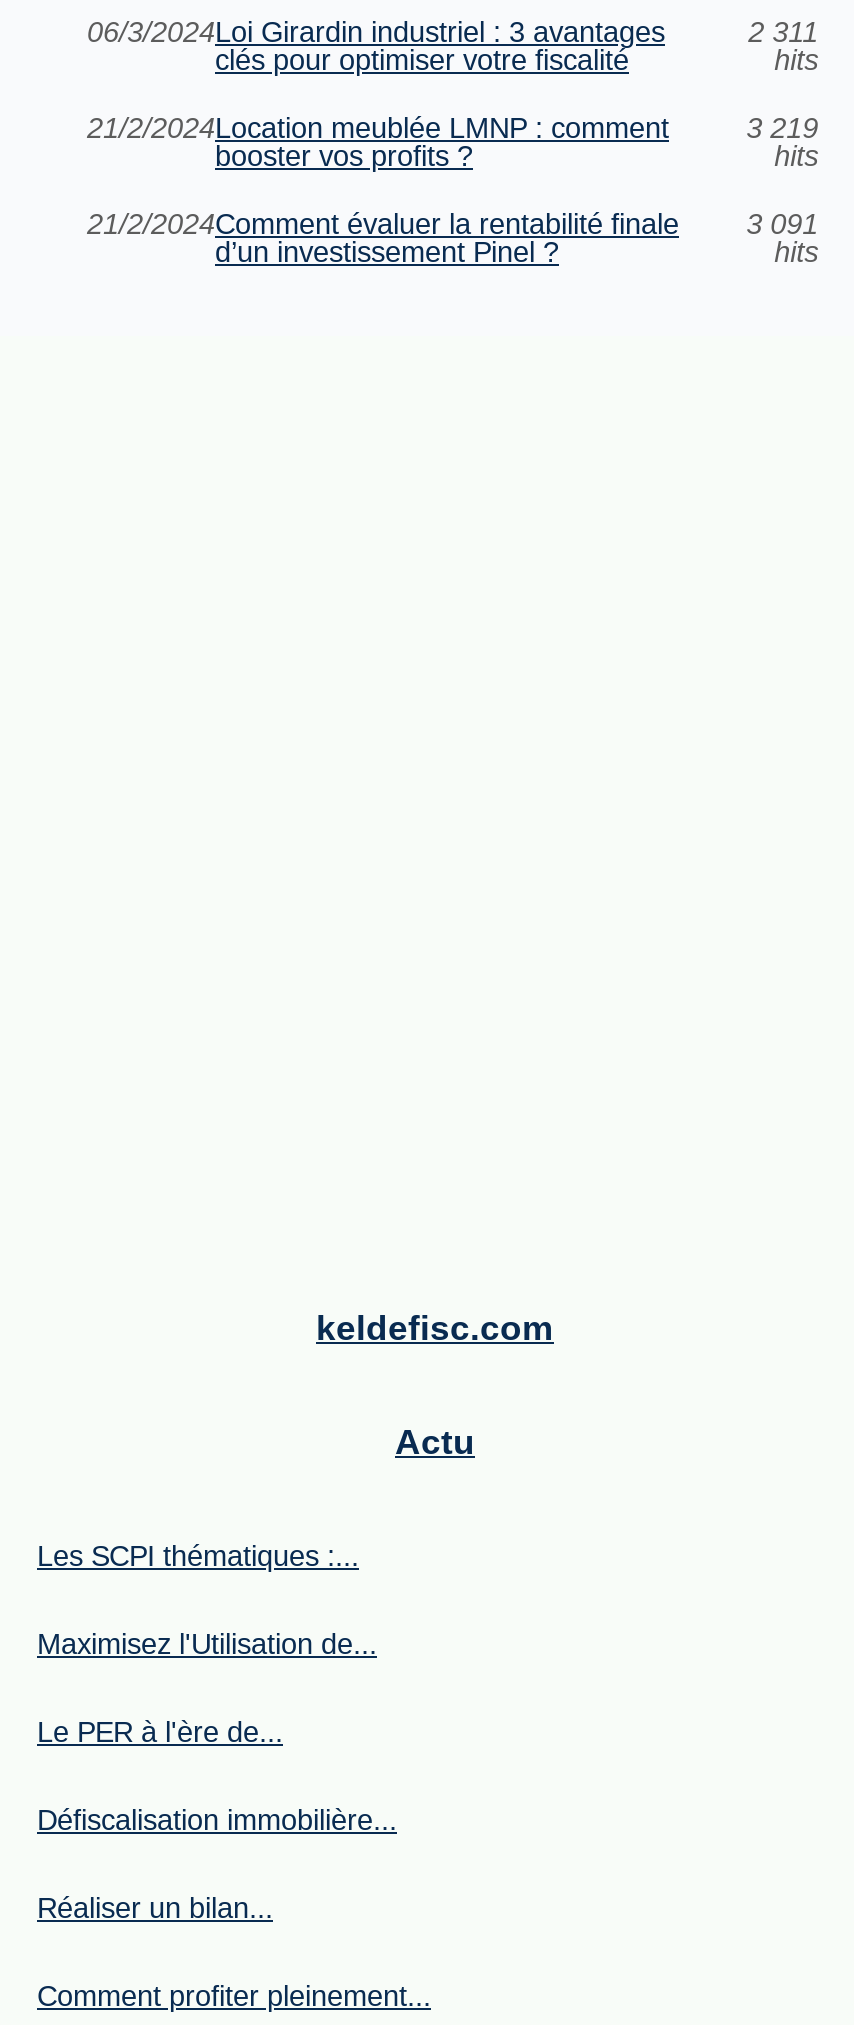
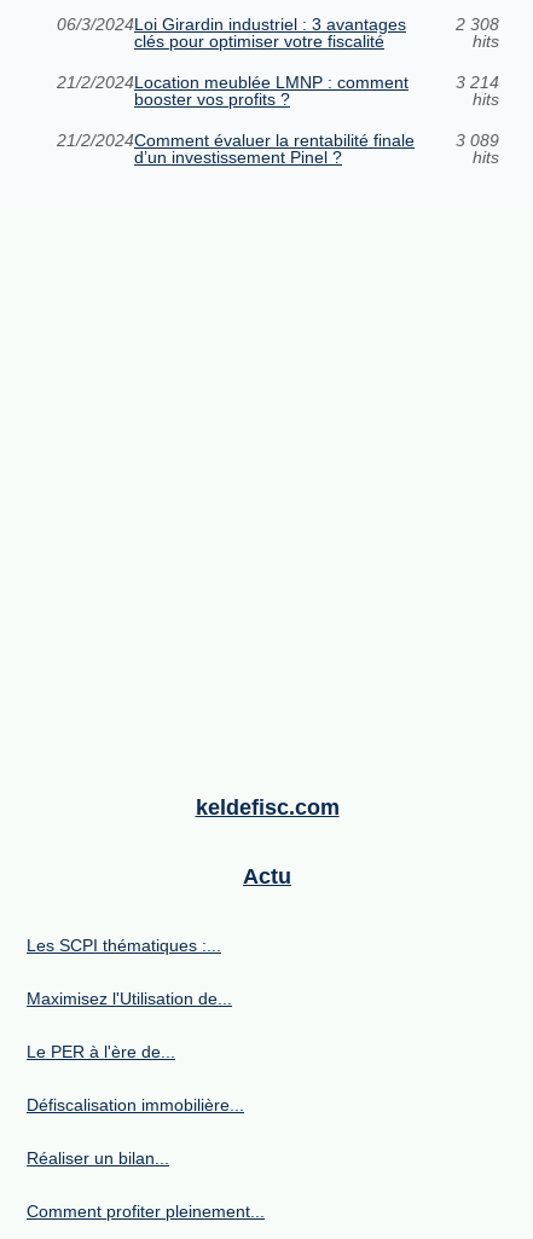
[748,16,818,48] 2 311 -> [455,14,499,34] 2 308
[746,112,818,144] 3 219 -> [455,72,499,92] 3 214
[746,208,818,240] 3 091 -> [455,130,499,150] 3 089

